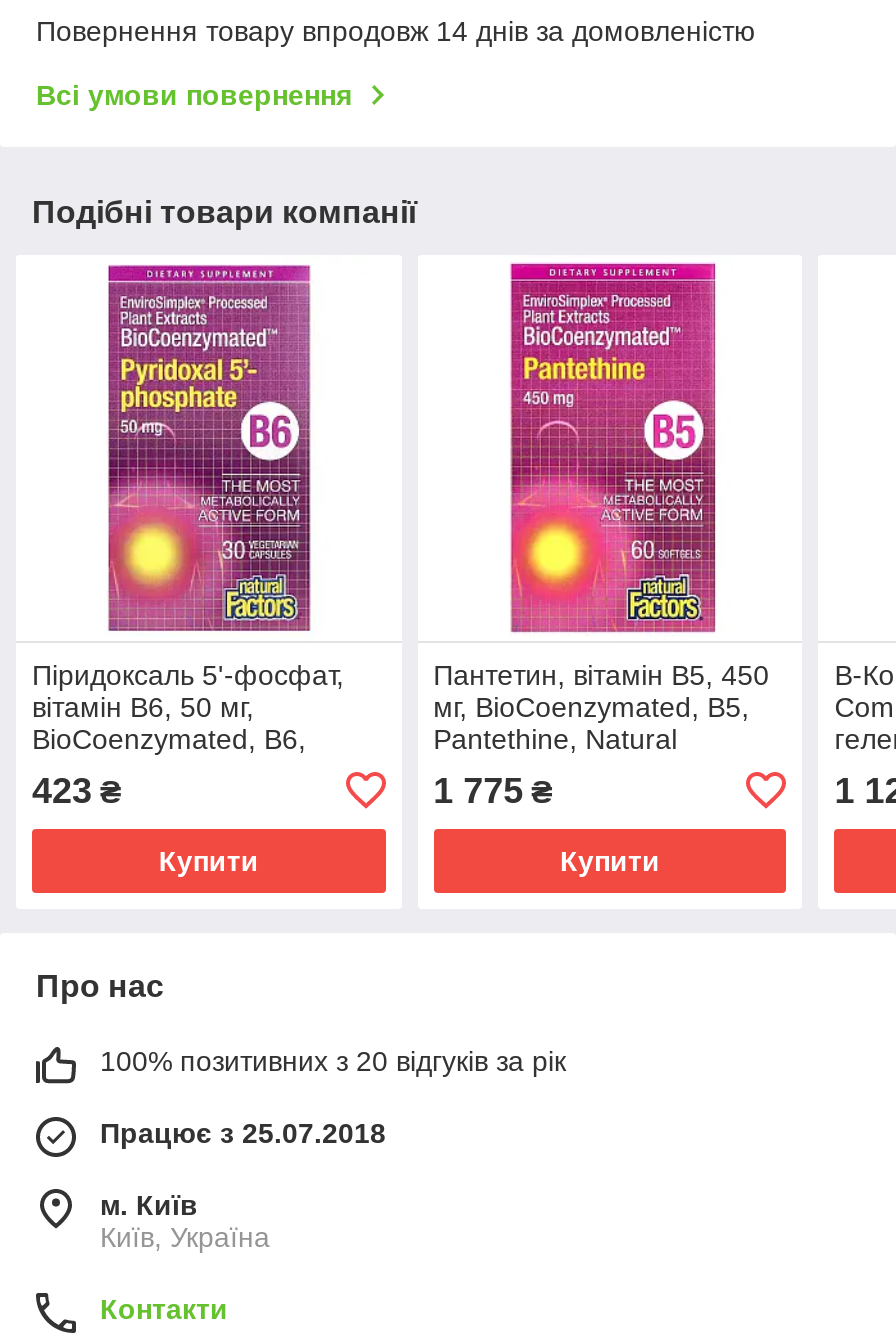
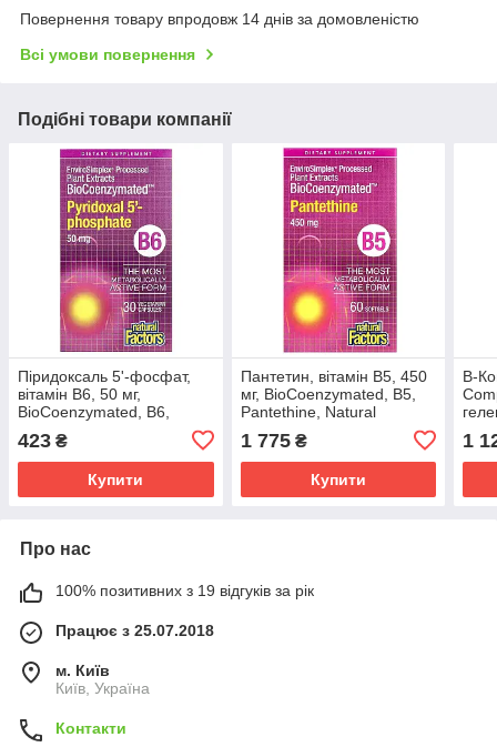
[100,1045,566,1077] 100% позитивних з 20 відгуків за рік -> [55,581,314,599] 100% позитивних з 19 відгуків за рік

